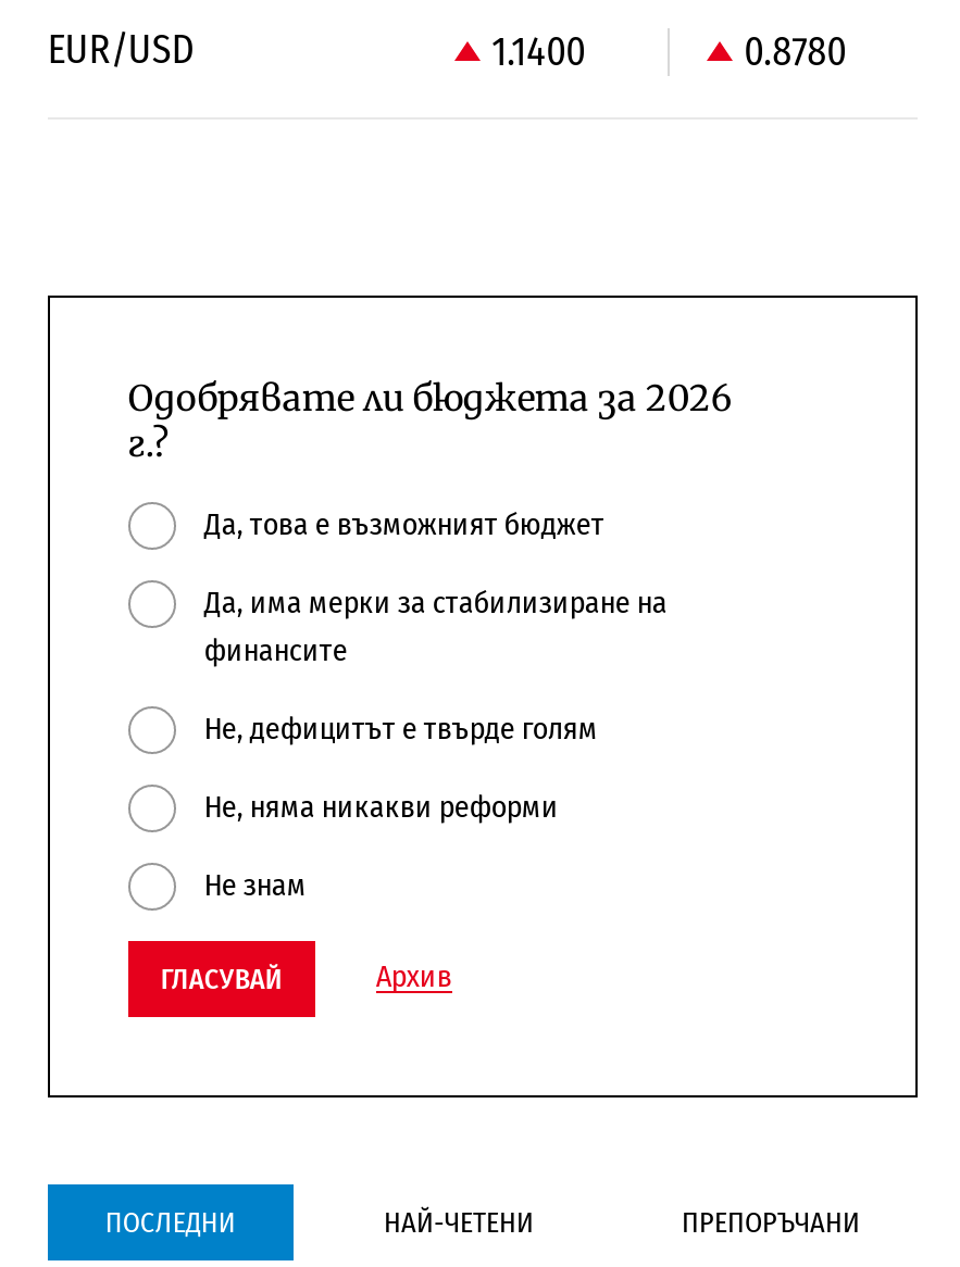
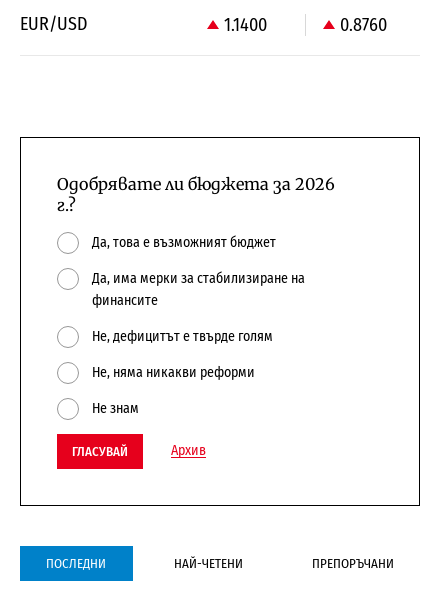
[744,27,846,75] 0.8780 -> [340,14,387,36] 0.8760

